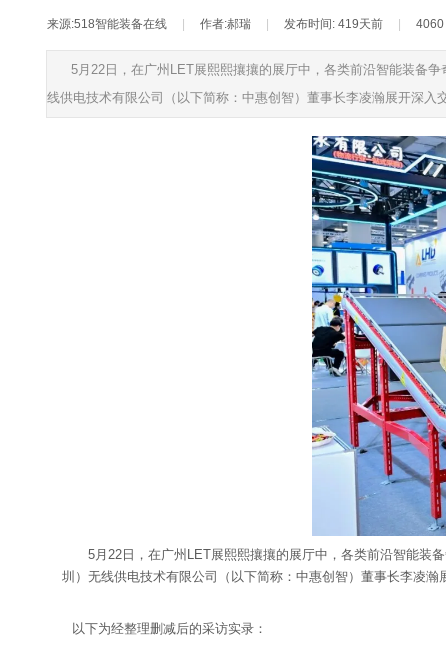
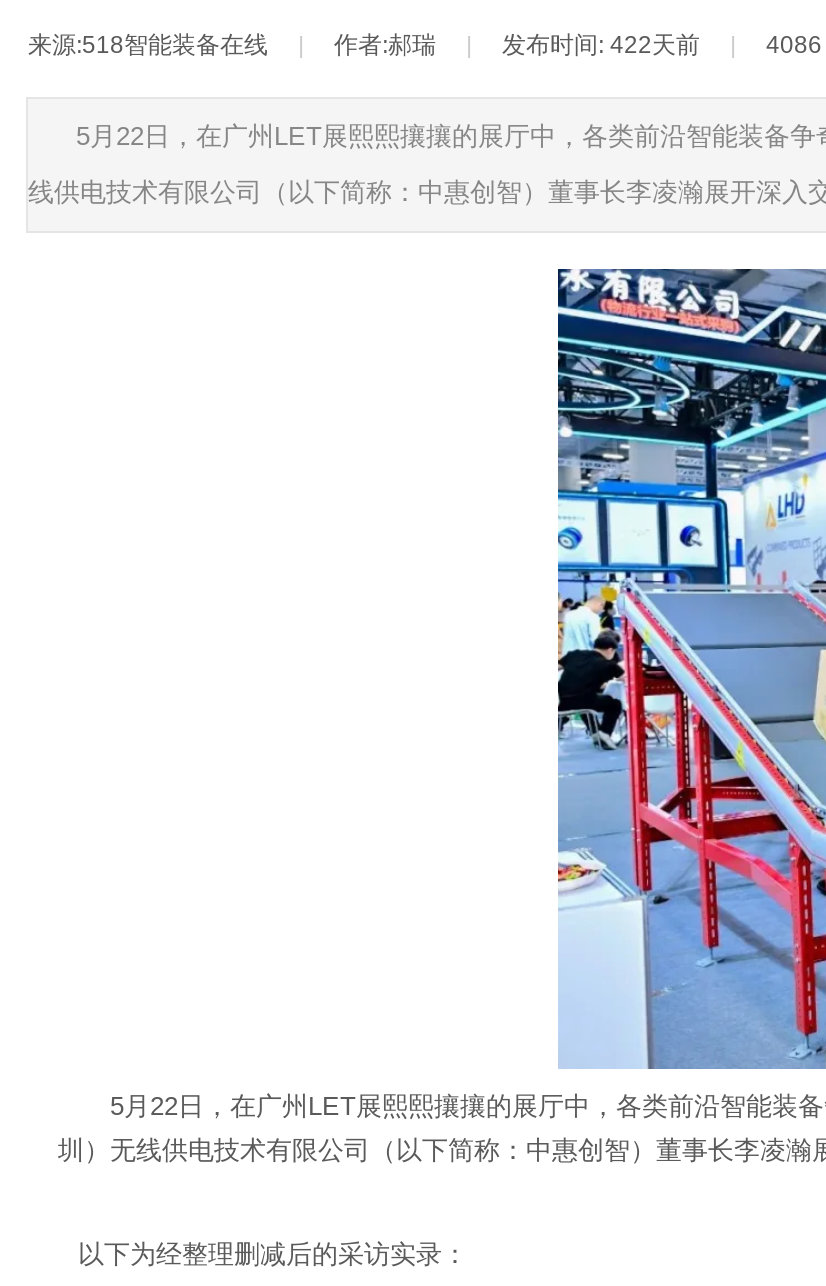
[284,17,383,31] 发布时间: 419天前 -> [502,31,700,59] 发布时间: 422天前
[416,17,446,31] 4060 -> [766,31,826,59] 4086

